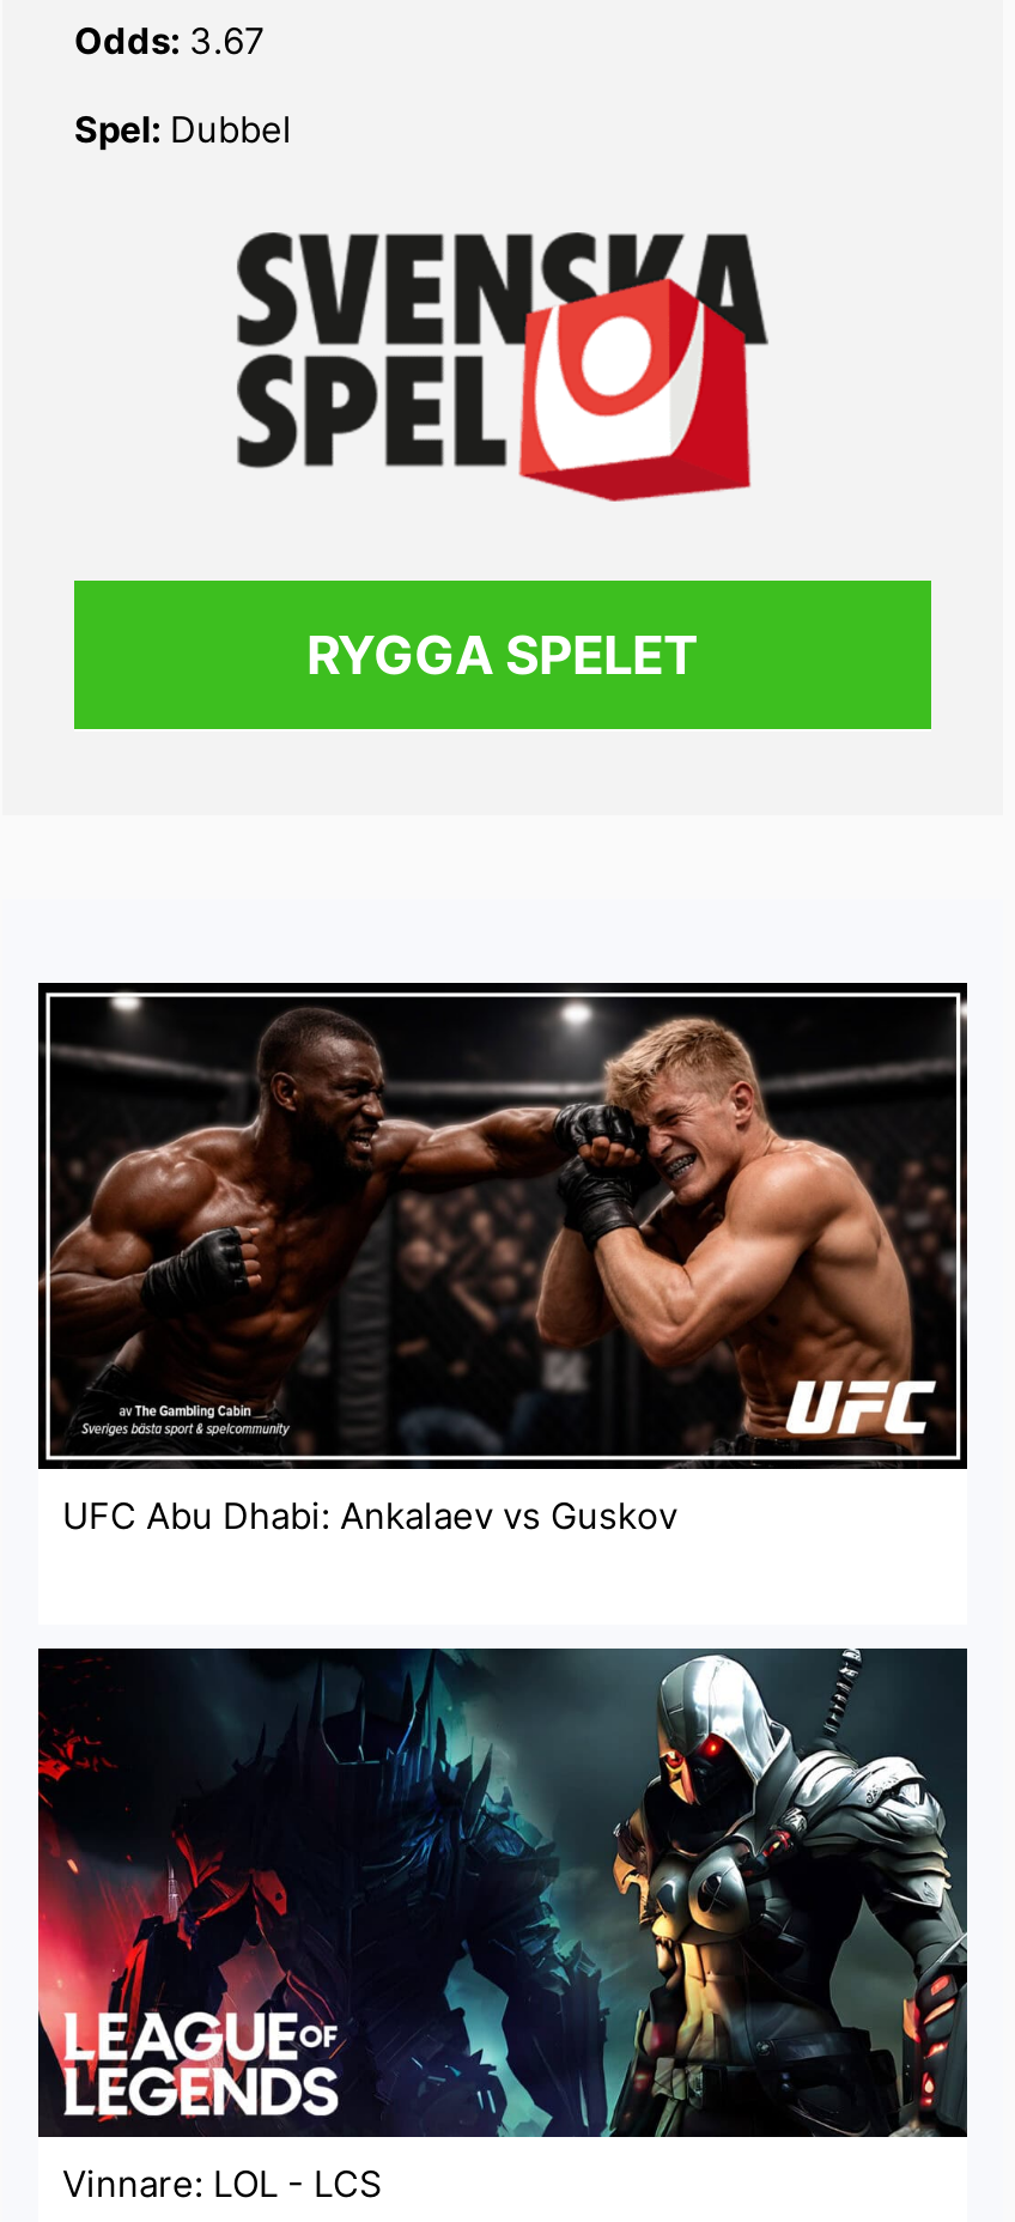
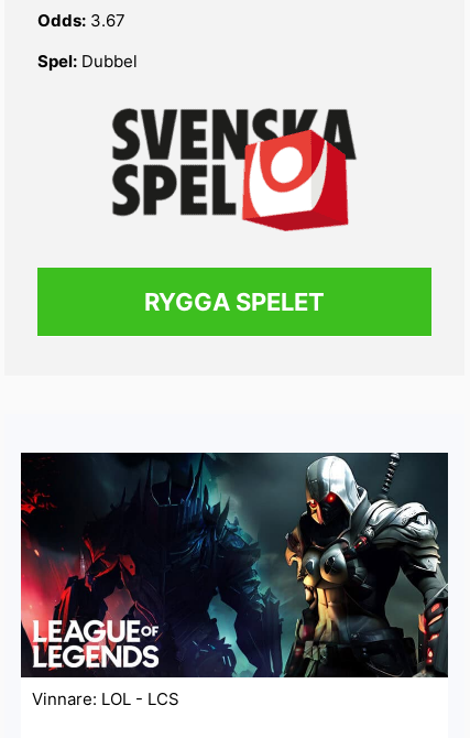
[36,982,967,1540] [image] | UFC Abu Dhabi: Ankalaev vs Guskov -> none

